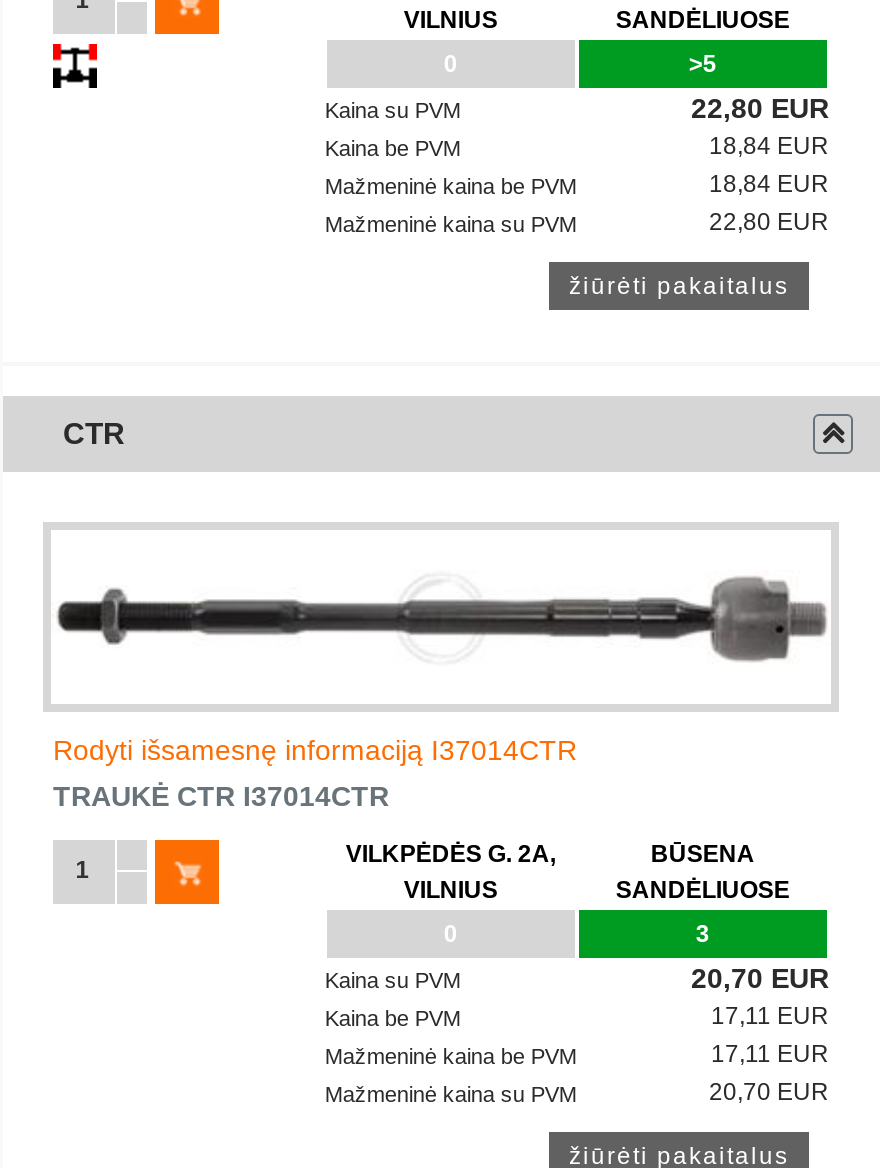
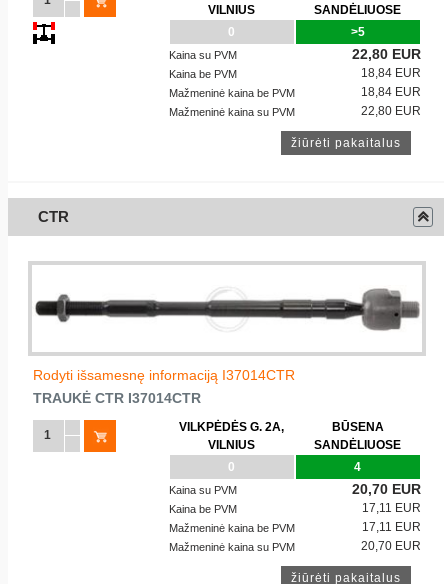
[696,919,710,947] 3 -> [354,460,361,474] 4

